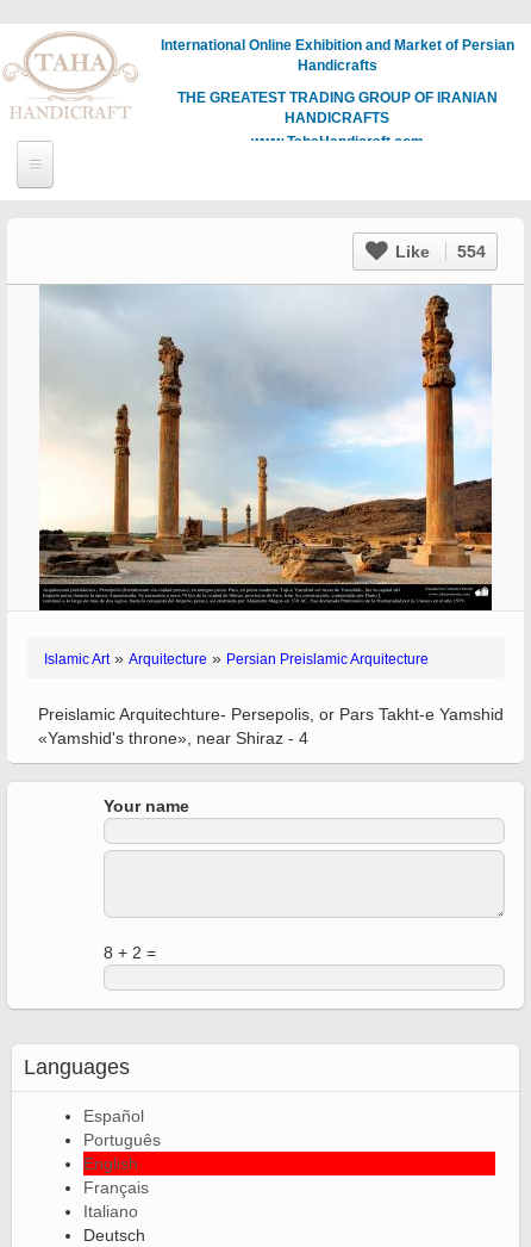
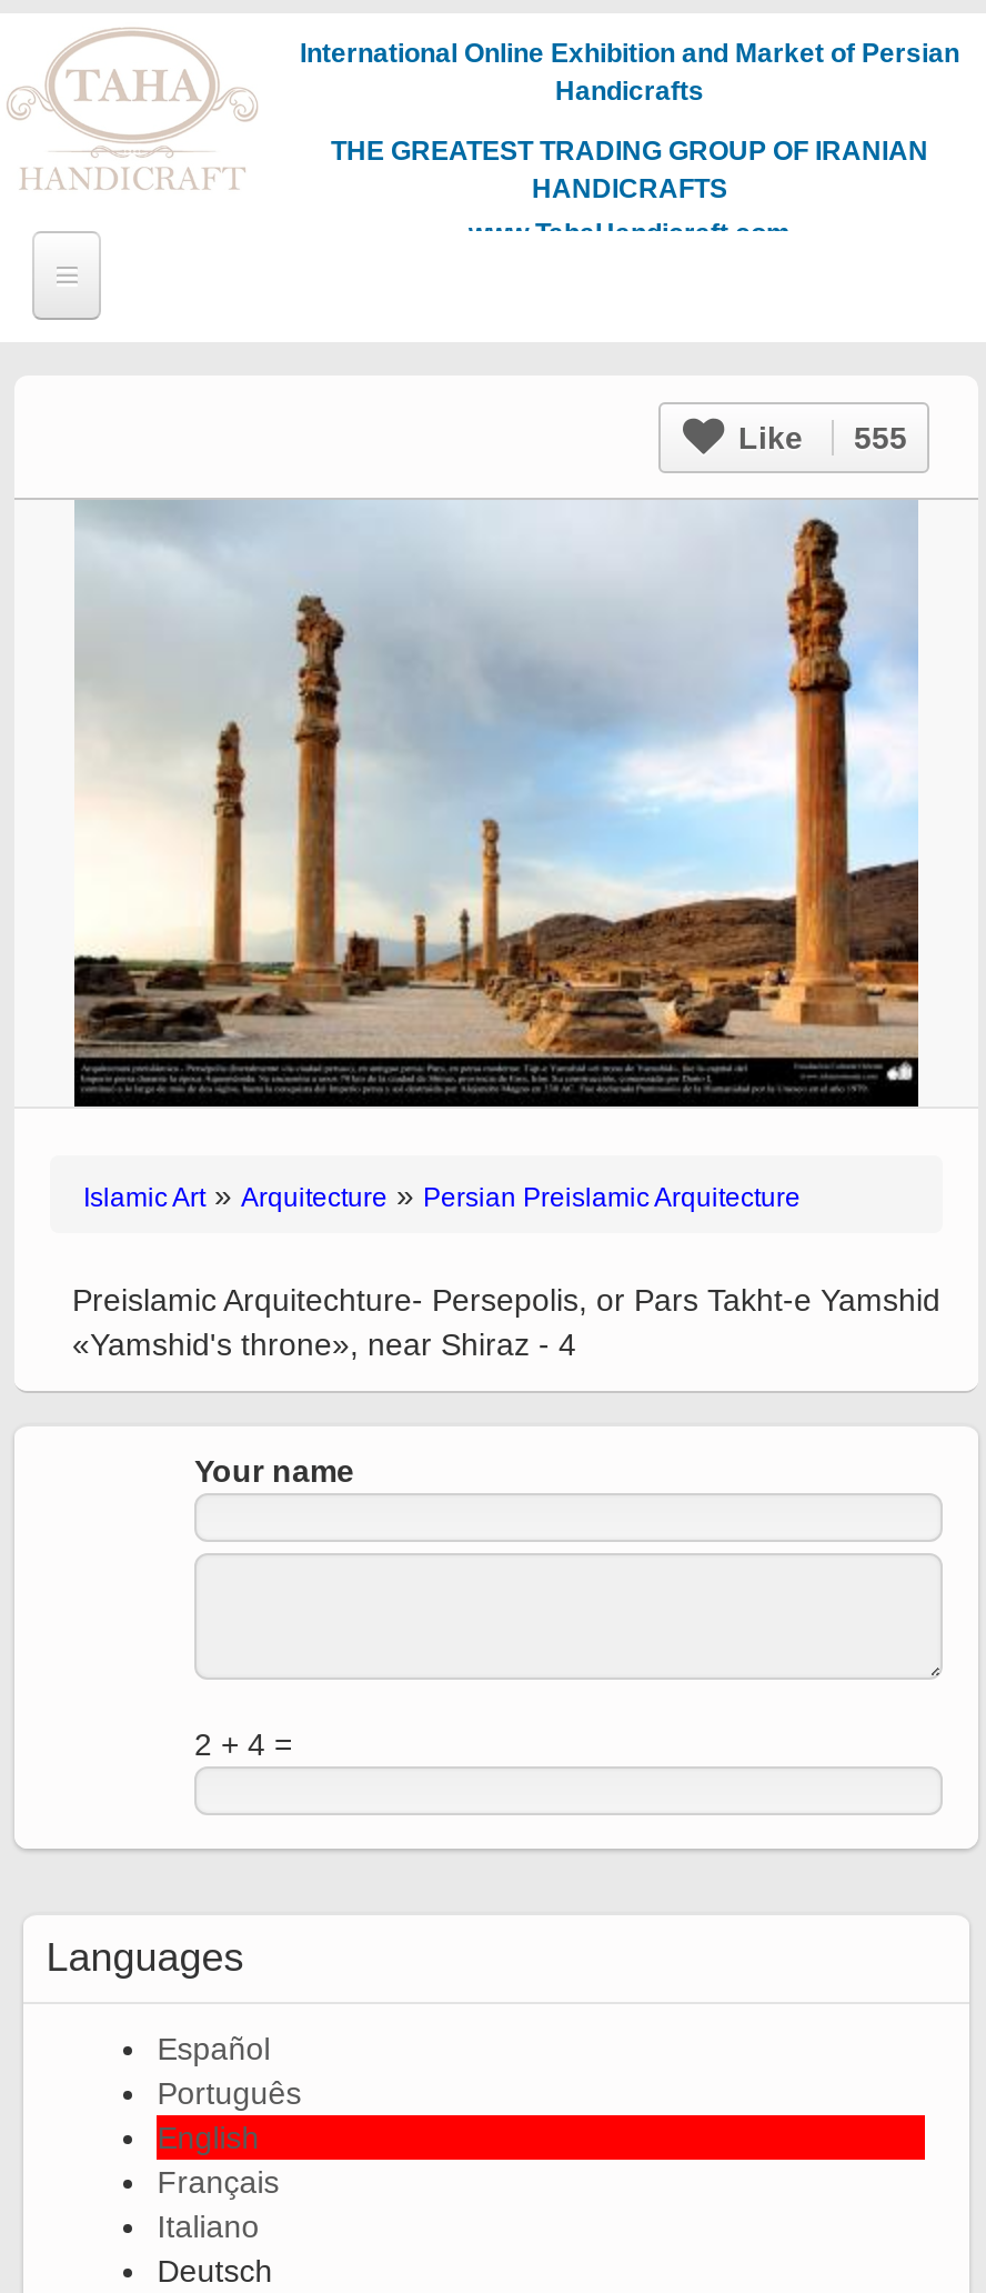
[391,242,486,261] Like 554 -> [730,420,907,455] Like 555
[104,943,156,962] 8 + 2 = -> [194,1726,292,1762] 2 + 4 =

